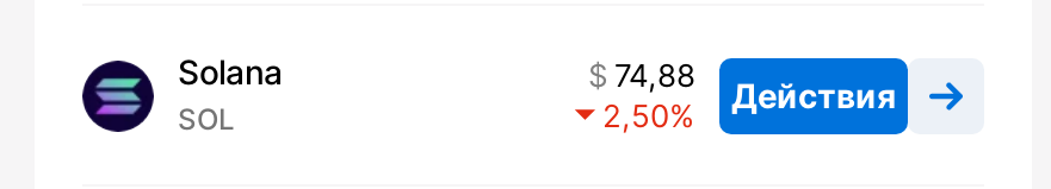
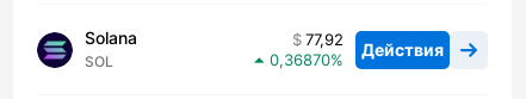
[614,57,896,115] 74,88 Действия -> [305,30,444,60] 77,92 Действия
[602,97,669,135] 2,50 -> [270,51,330,70] 0,36870

